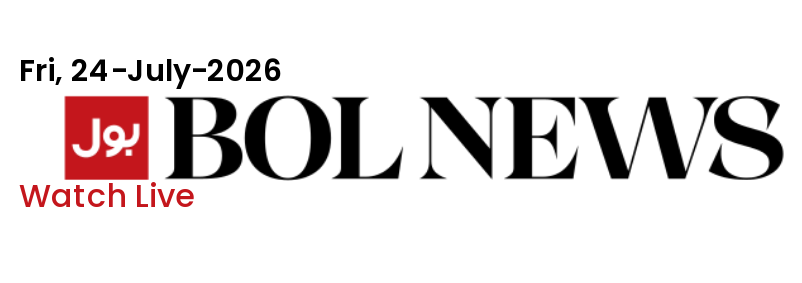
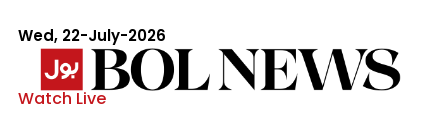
[19,49,283,91] Fri, 24-July-2026 -> [18,25,166,46] Wed, 22-July-2026

